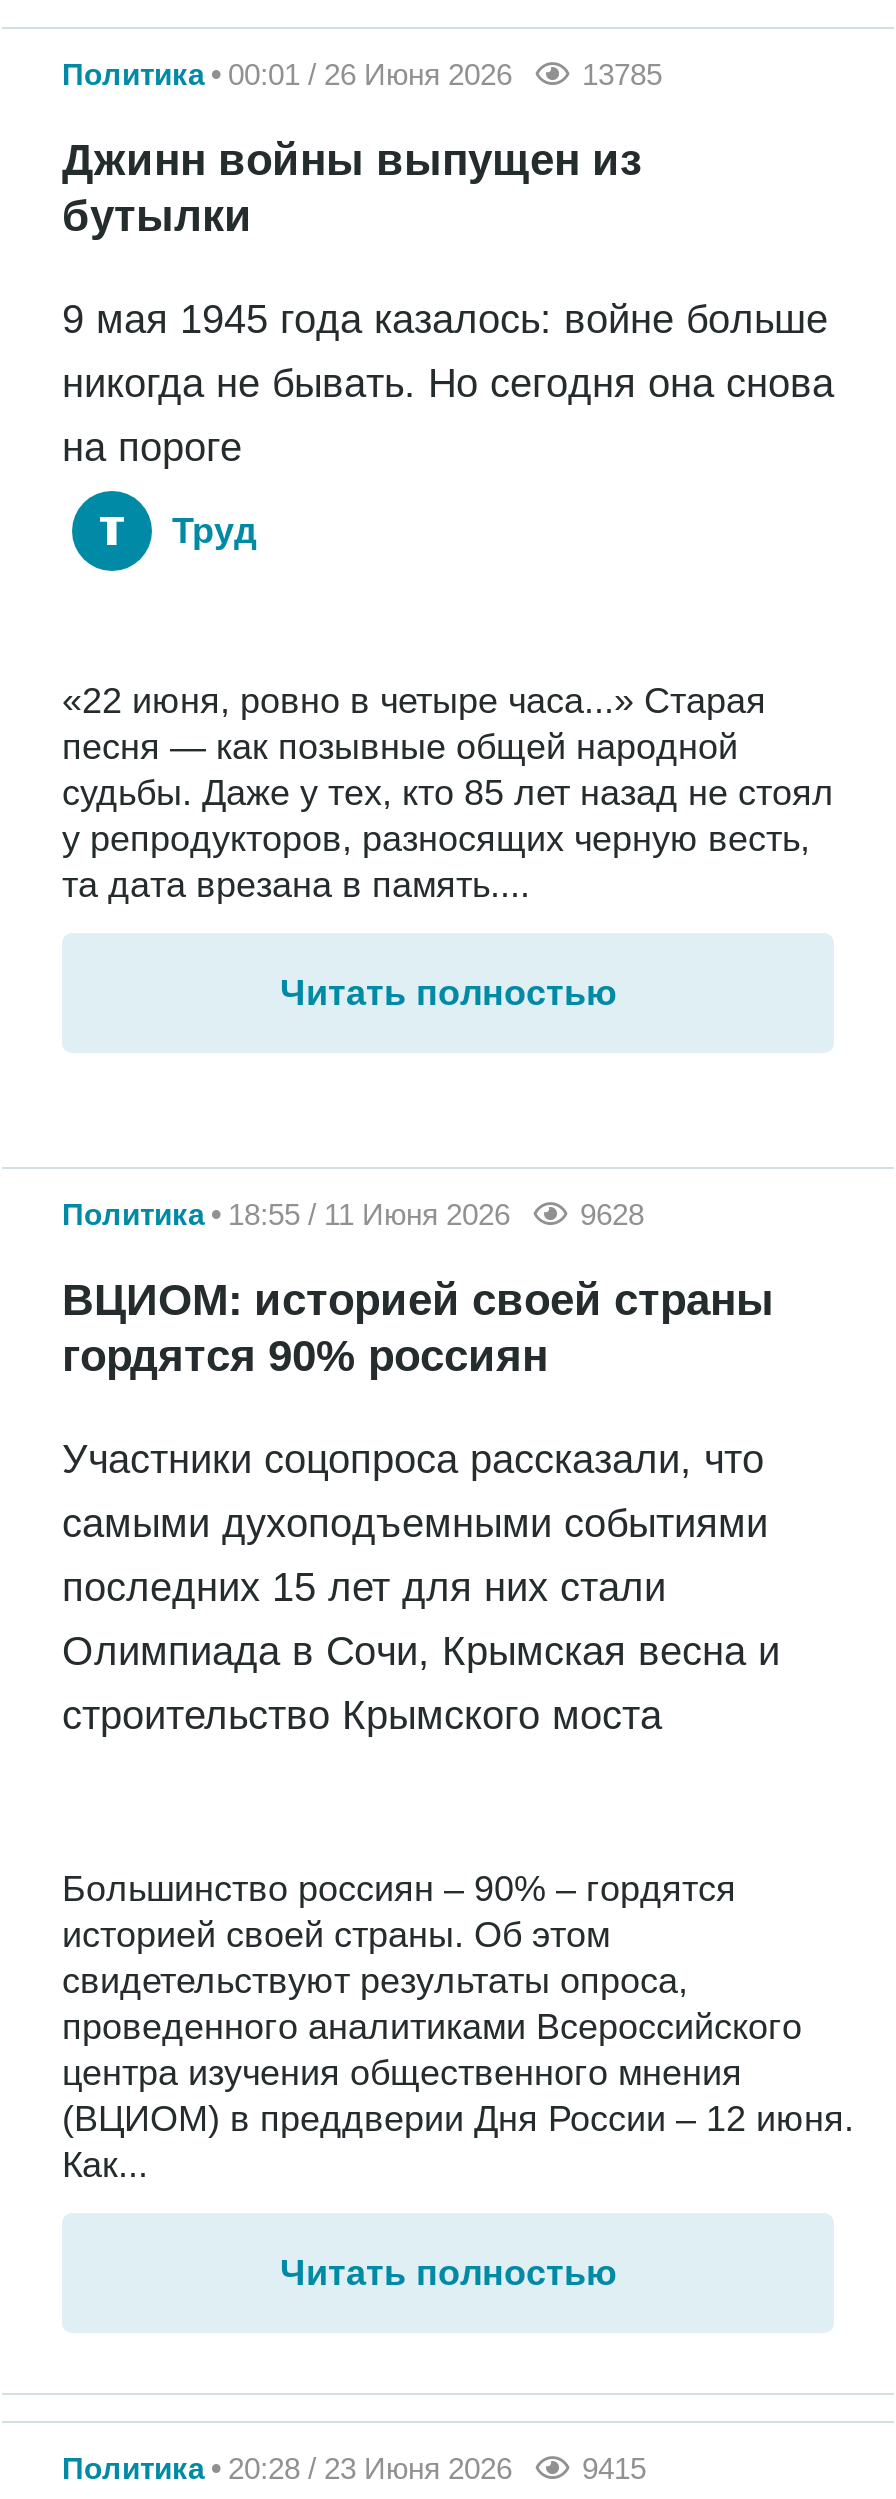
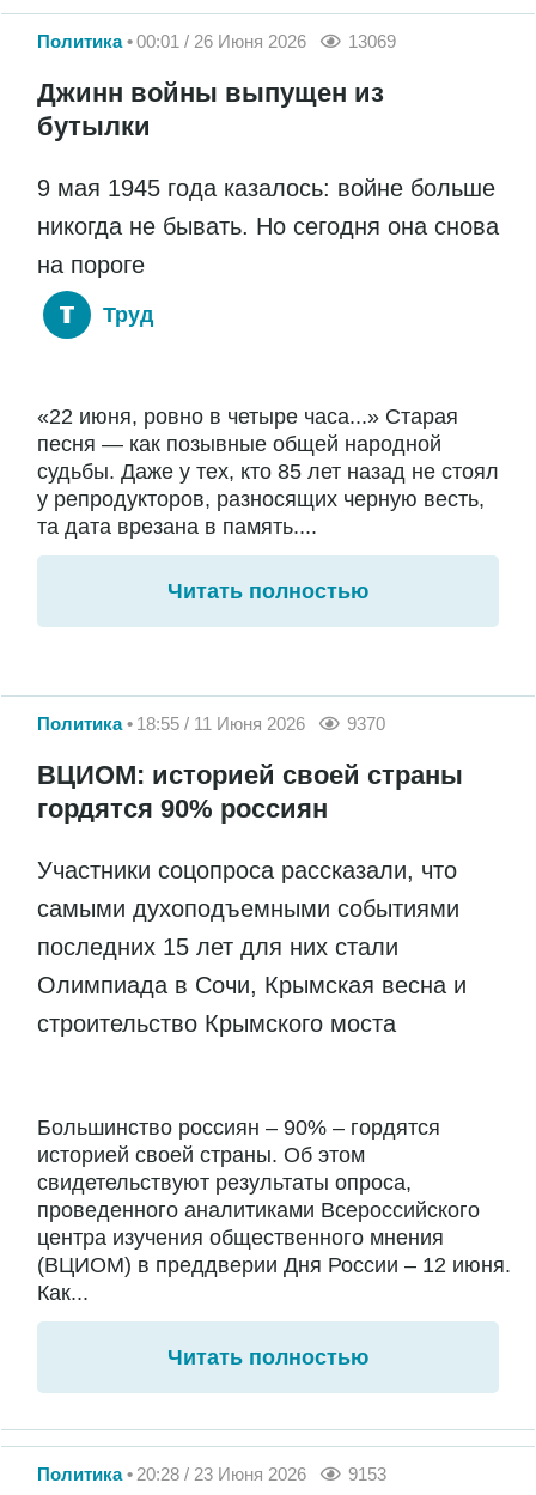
[582,57,662,91] 13785 -> [348,31,396,52] 13069
[580,1198,644,1232] 9628 -> [347,714,385,734] 9370
[582,2450,646,2484] 9415 -> [348,1463,386,1484] 9153

